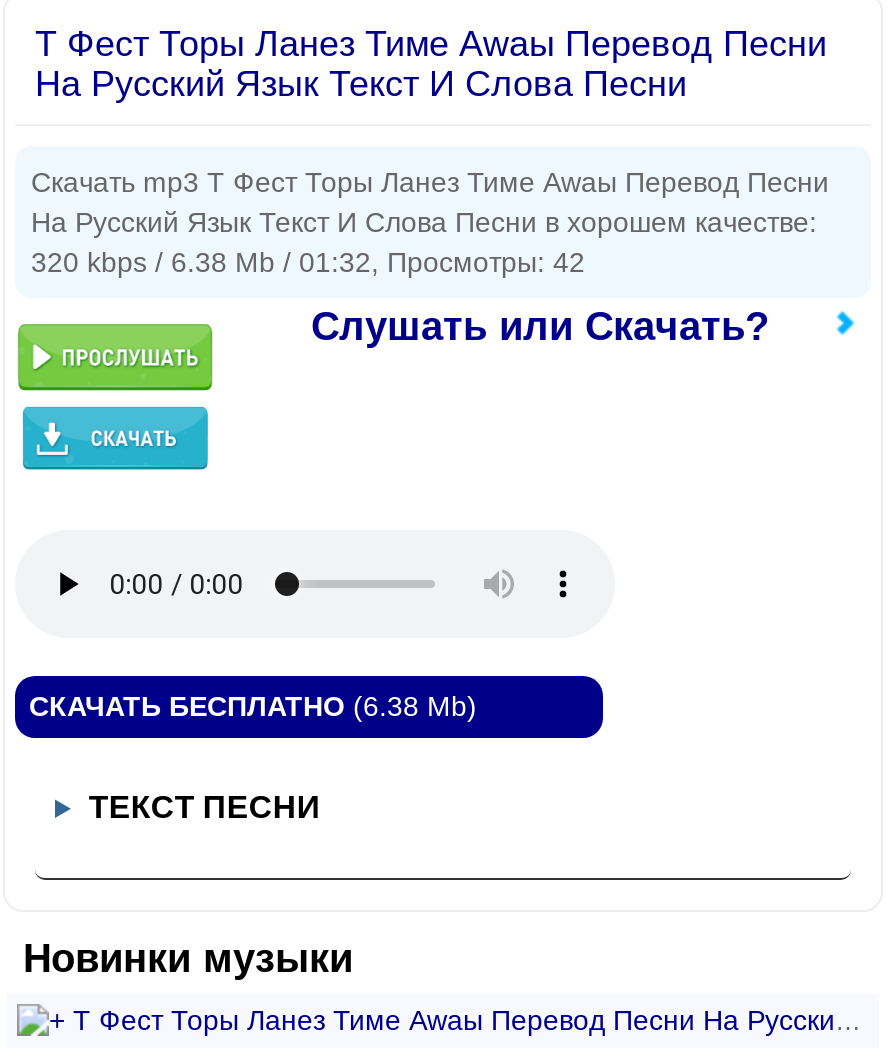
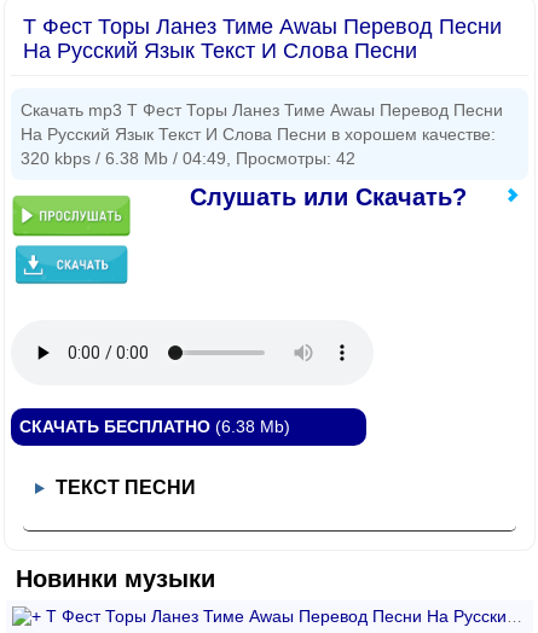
[31,246,585,278] 320 kbps / 6.38 Mb / 01:32, Просмотры: 42 -> [21,149,355,168] 320 kbps / 6.38 Mb / 04:49, Просмотры: 42

